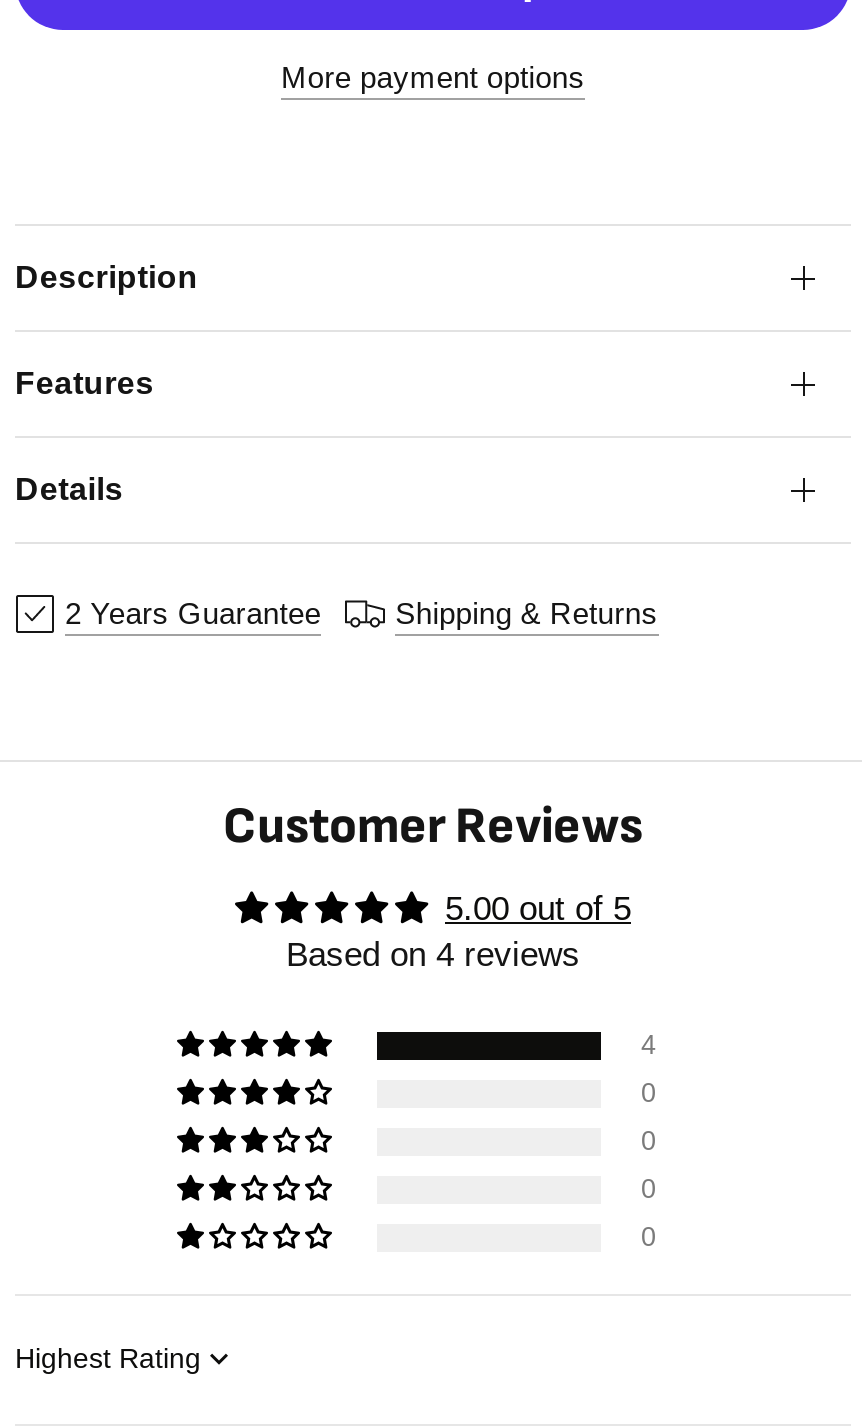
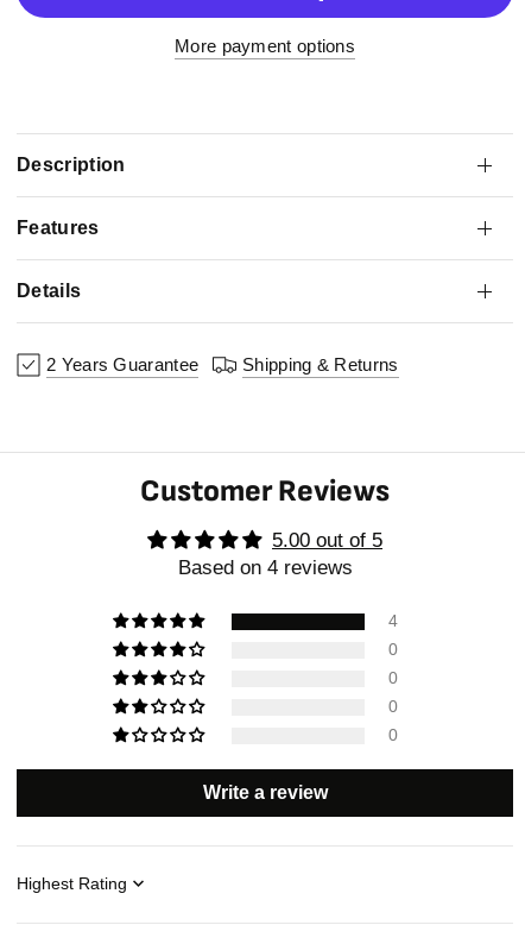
none -> [203,782,327,802] Write a review

